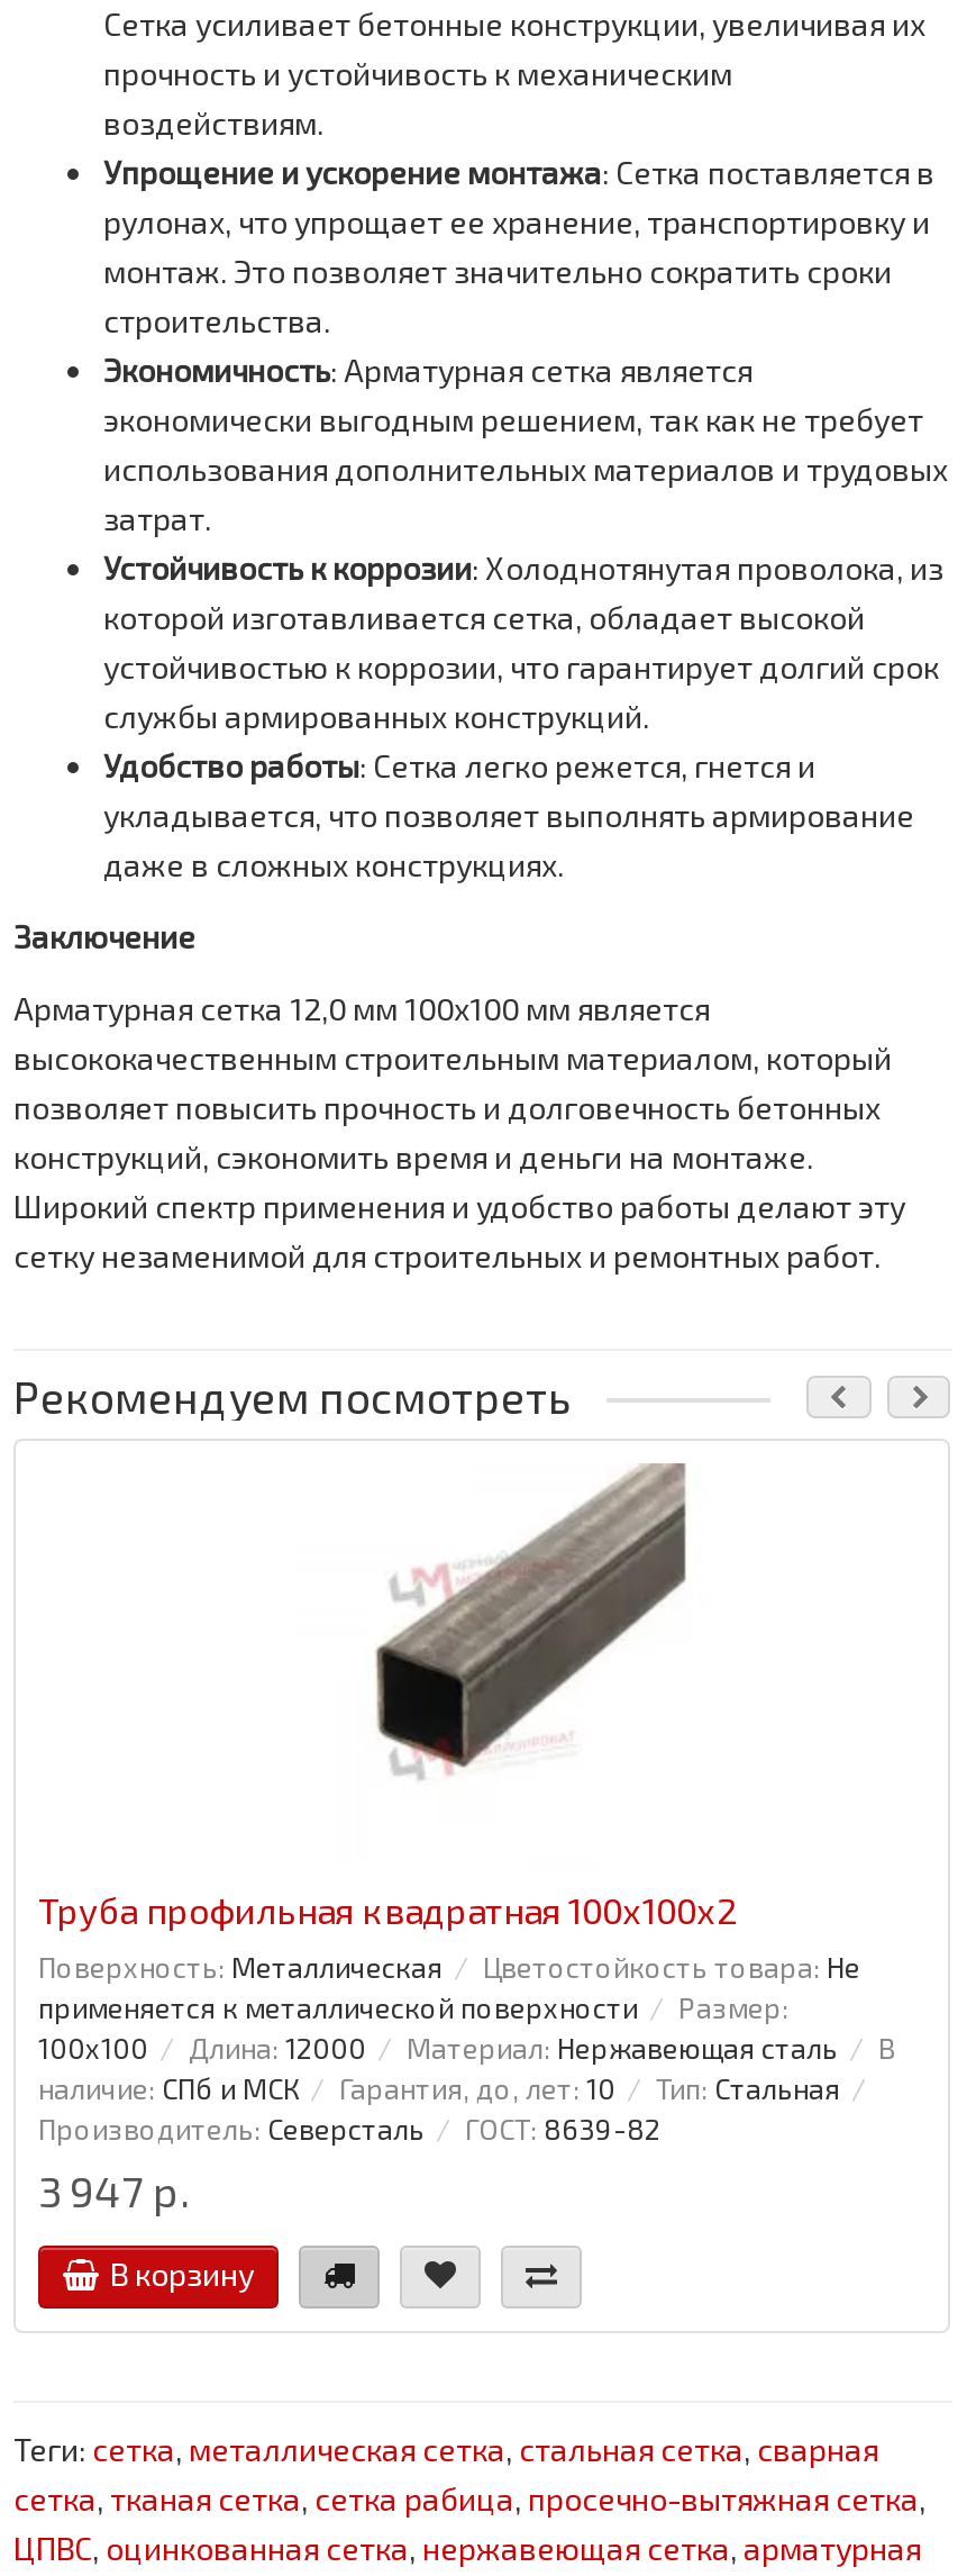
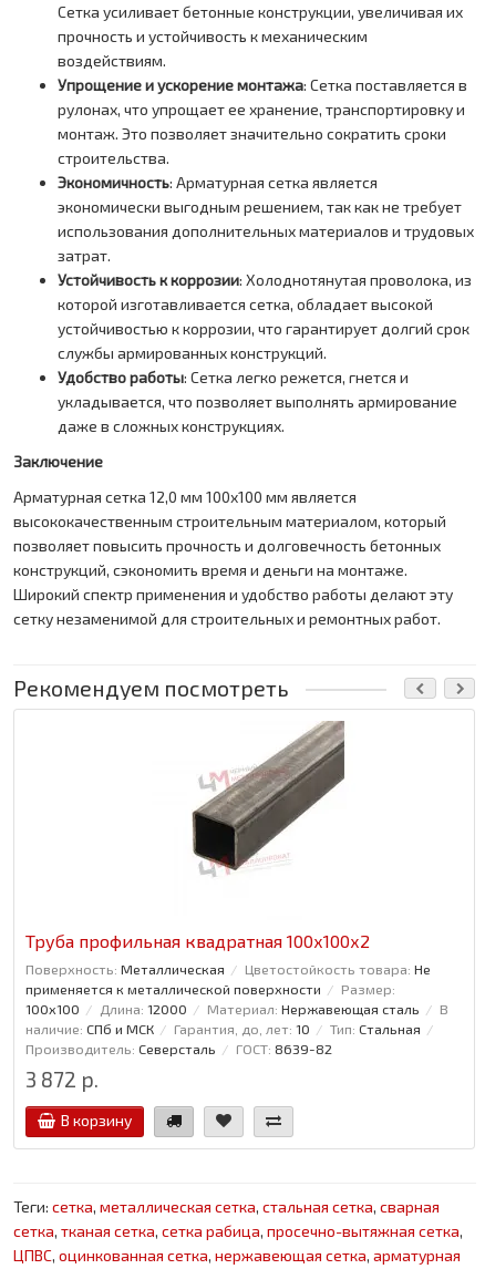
[38,2166,189,2217] 3 947 р. -> [25,1067,99,1092] 3 872 р.

